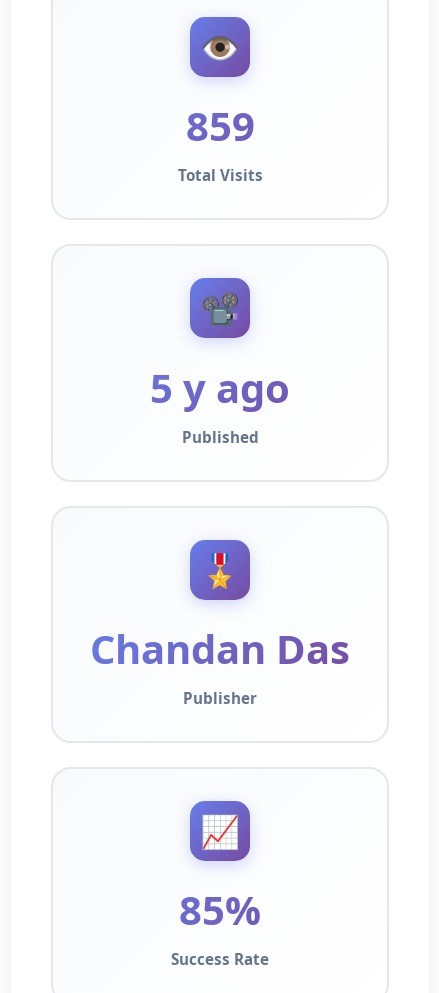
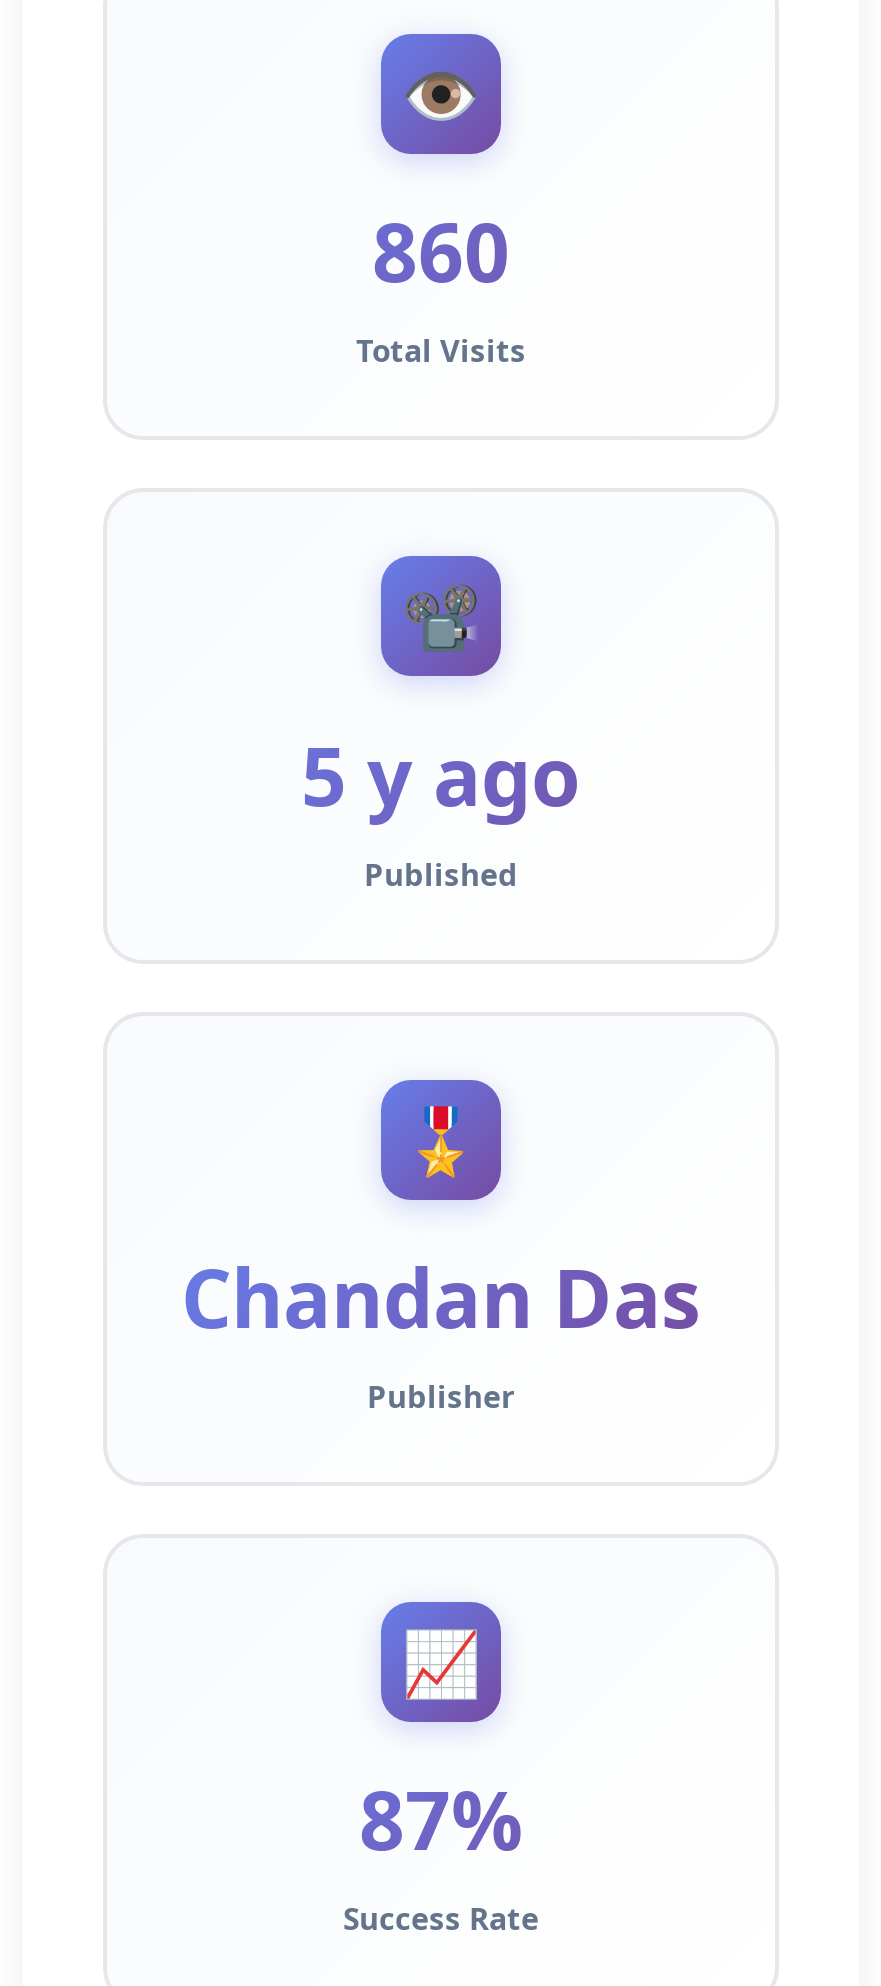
[185,98,254,153] 859 -> [372,197,510,307] 860
[179,882,261,937] 85% -> [359,1764,523,1874] 87%

